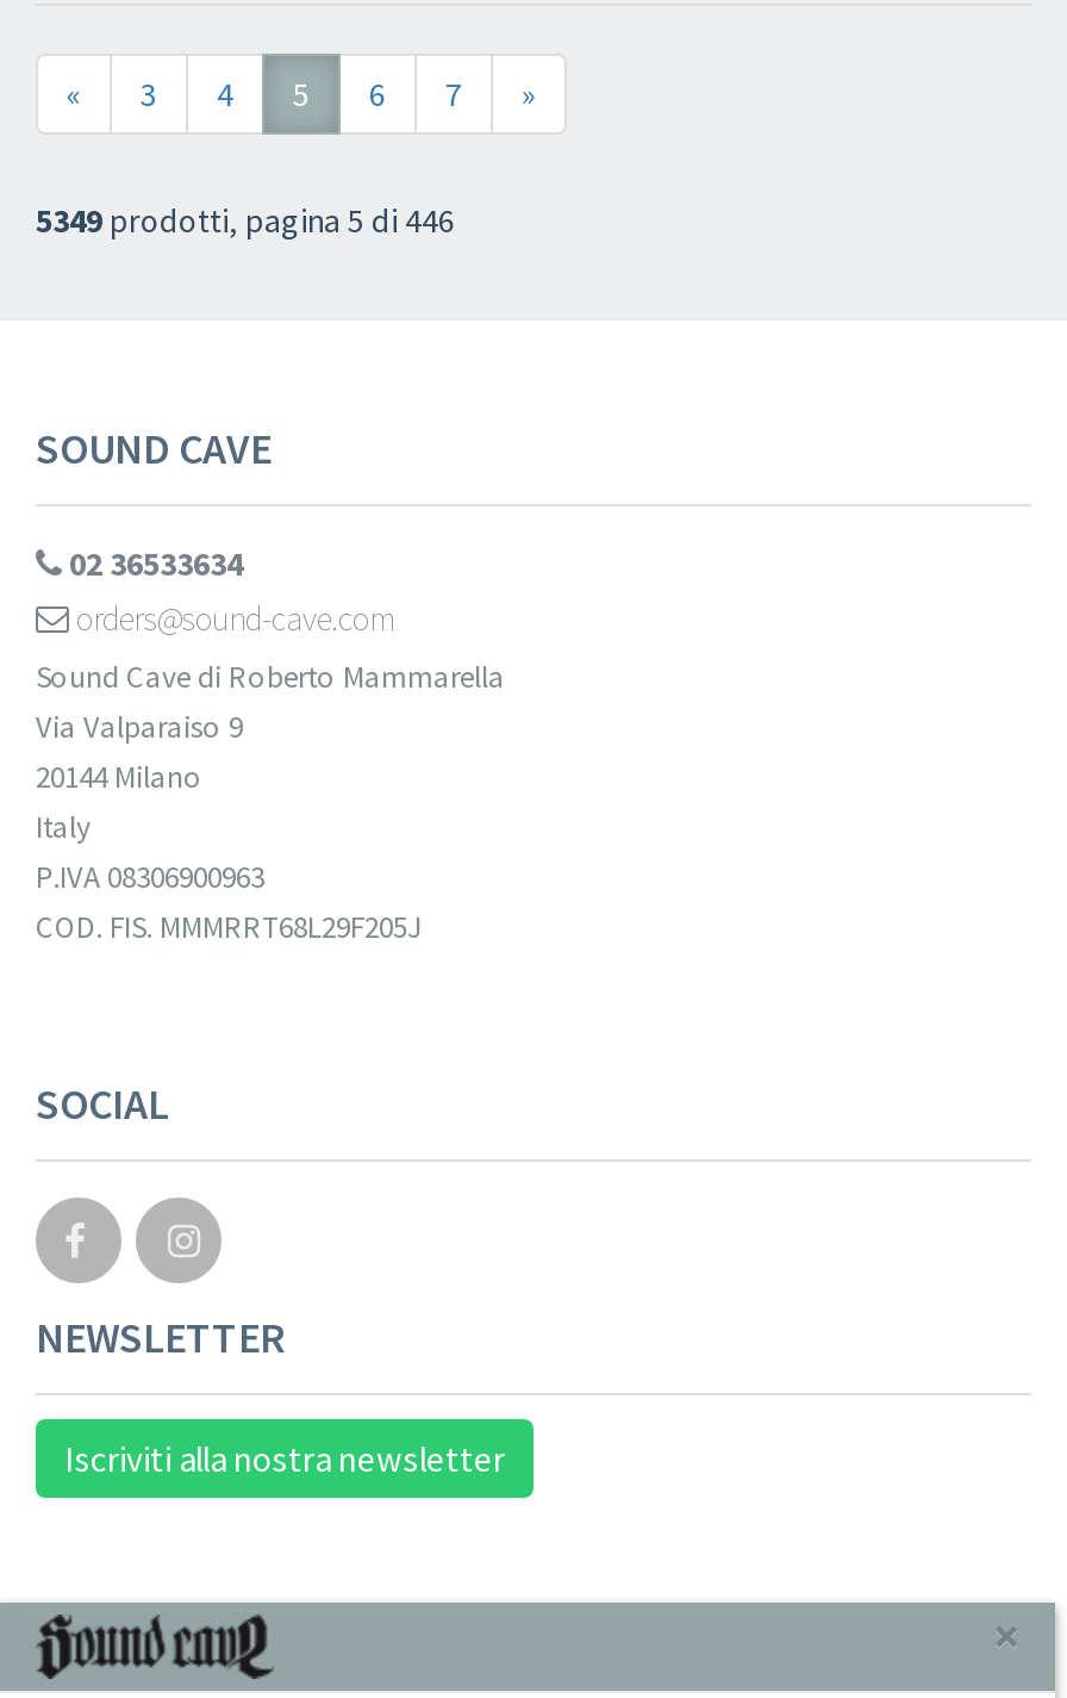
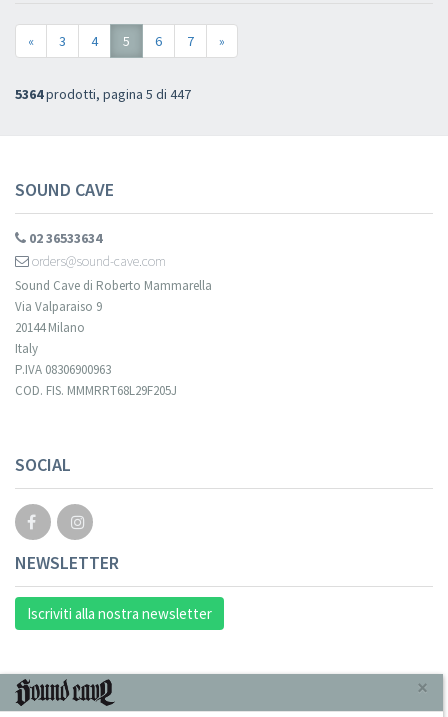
[36,199,455,242] 5349 prodotti, pagina 5 di 446 -> [15,85,191,103] 5364 prodotti, pagina 5 di 447

